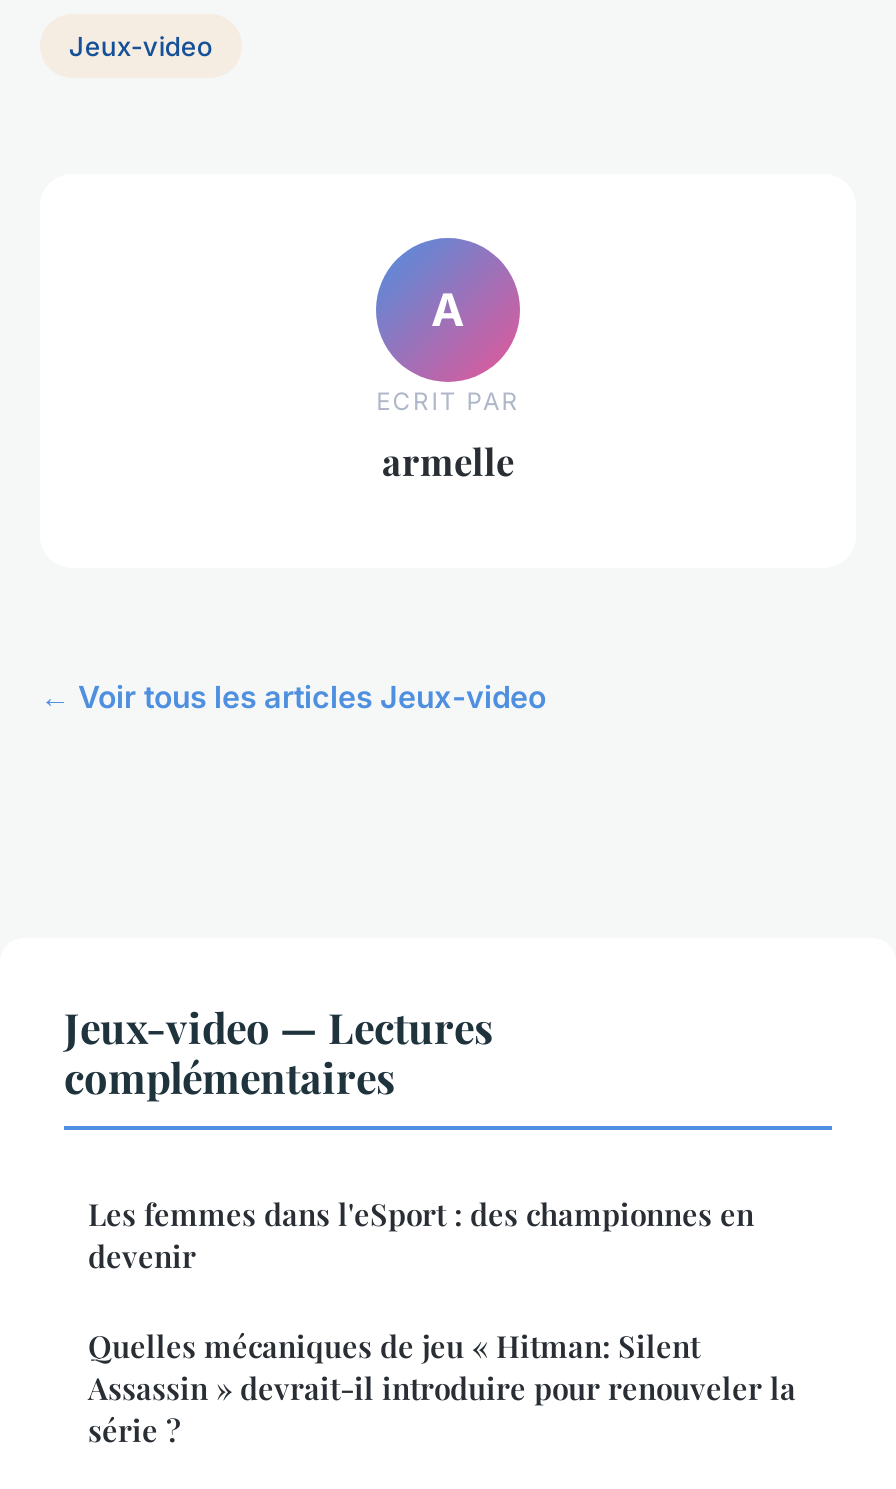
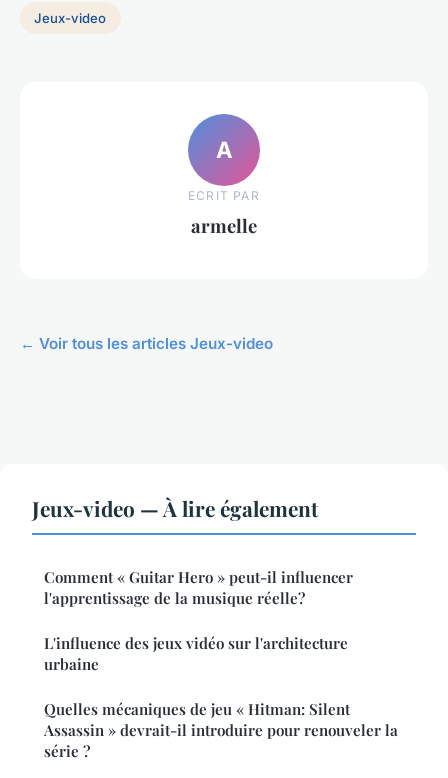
[64,998,754,1276] Jeux-video — Lectures | complémentaires | Les femmes dans l'eSport : des championnes en | devenir -> [32,494,353,674] Jeux-video — À lire également | Comment « Guitar Hero » peut-il influencer | l'apprentissage de la musique réelle? | L'influence des jeux vidéo sur l'architecture | urbaine

